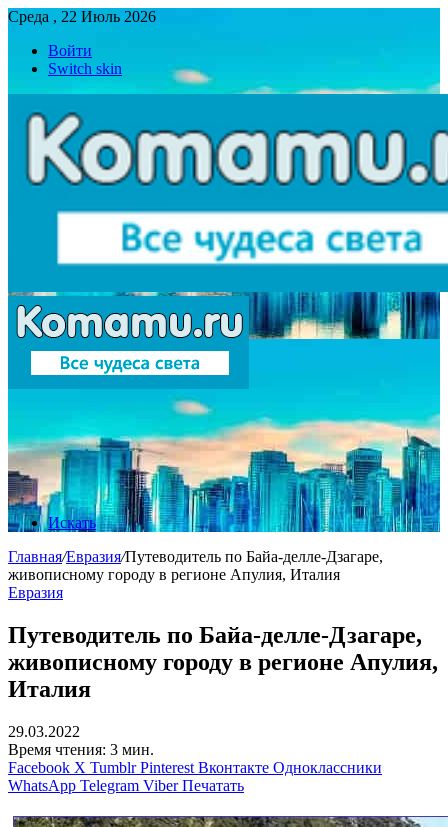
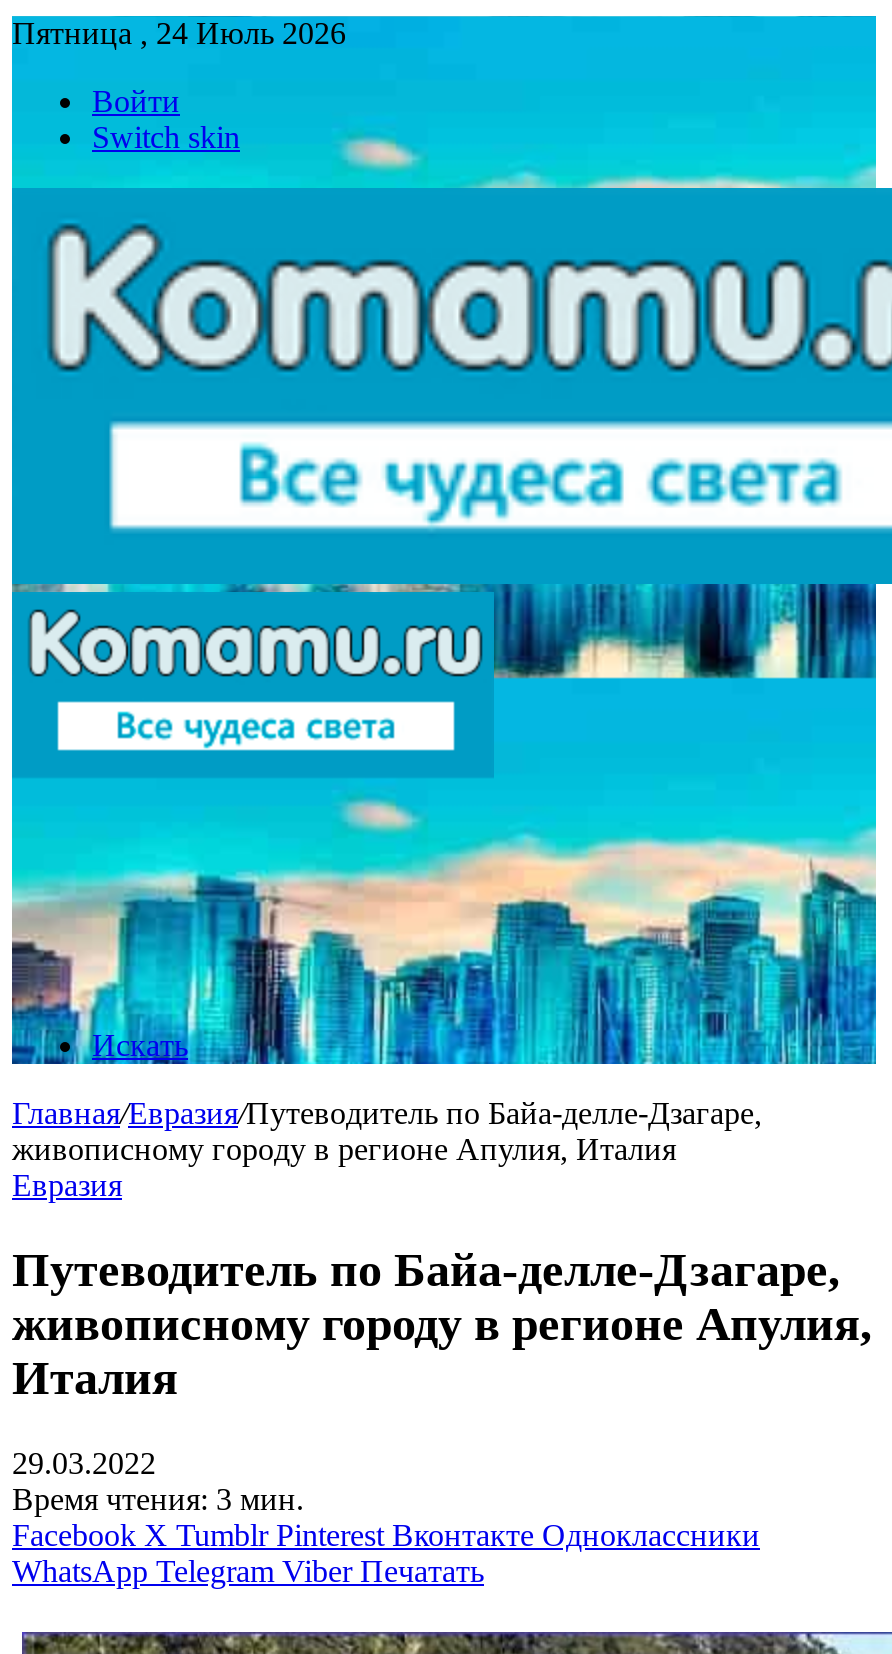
[8,8,156,25] Среда , 22 Июль 2026 -> [12,16,346,50] Пятница , 24 Июль 2026

